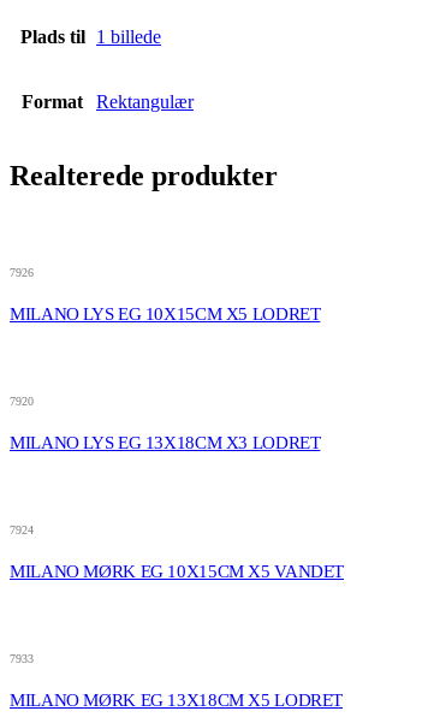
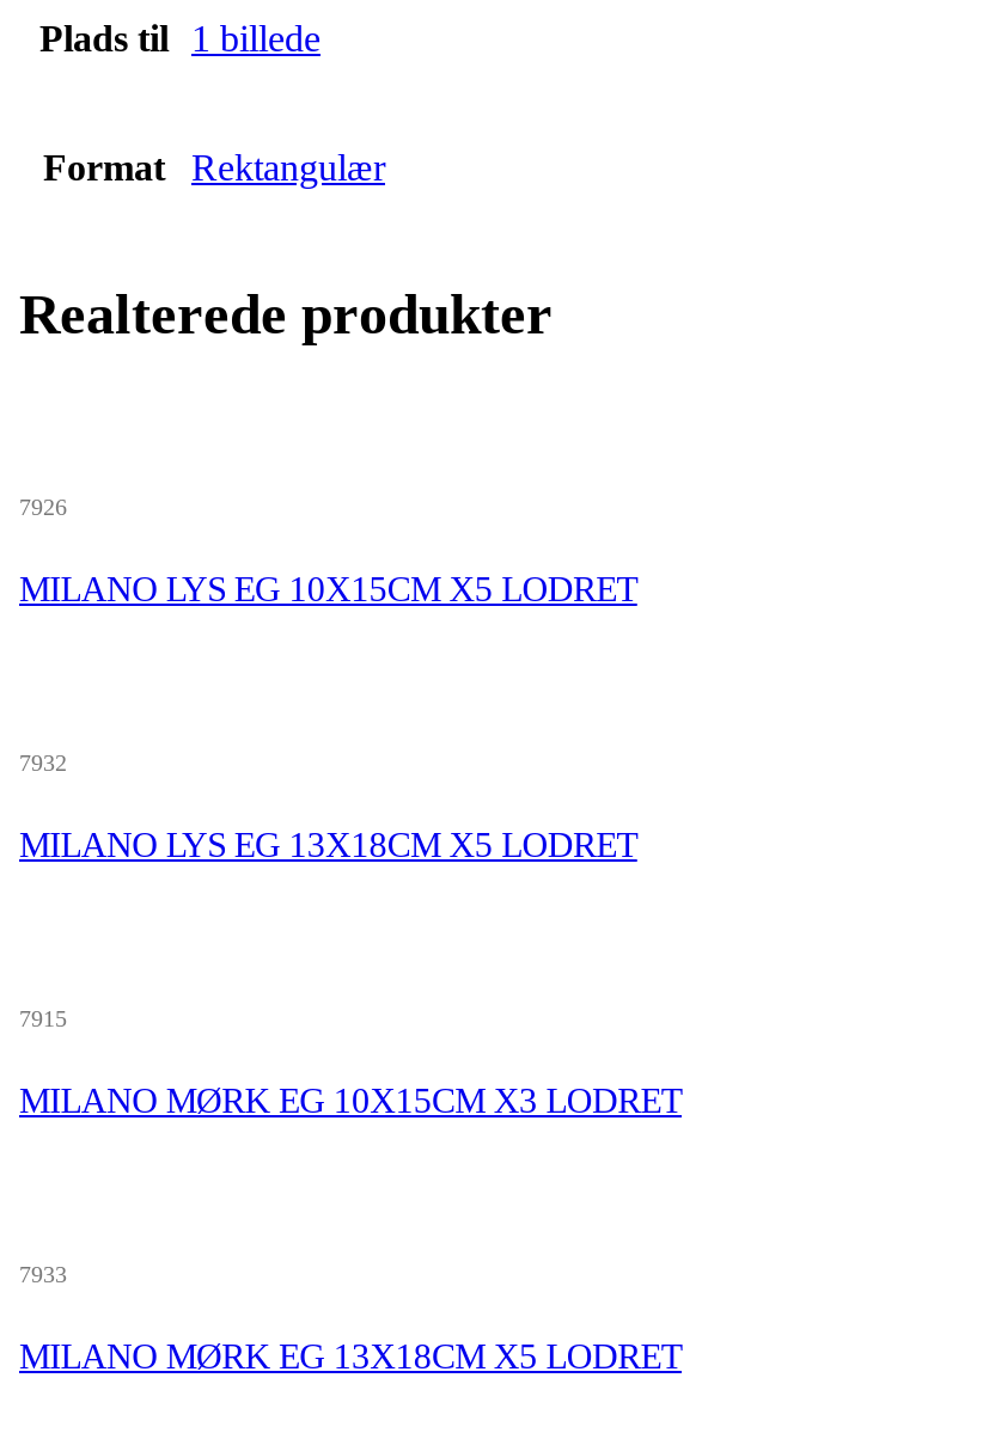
[10,394,34,408] 7920 -> [19,749,67,775] 7932
[10,433,320,452] MILANO LYS EG 13X18CM X3 LODRET -> [19,826,637,864] MILANO LYS EG 13X18CM X5 LODRET
[10,523,34,536] 7924 -> [19,1005,67,1031] 7915
[10,562,344,581] MILANO MØRK EG 10X15CM X5 VANDET -> [19,1081,682,1120] MILANO MØRK EG 10X15CM X3 LODRET

